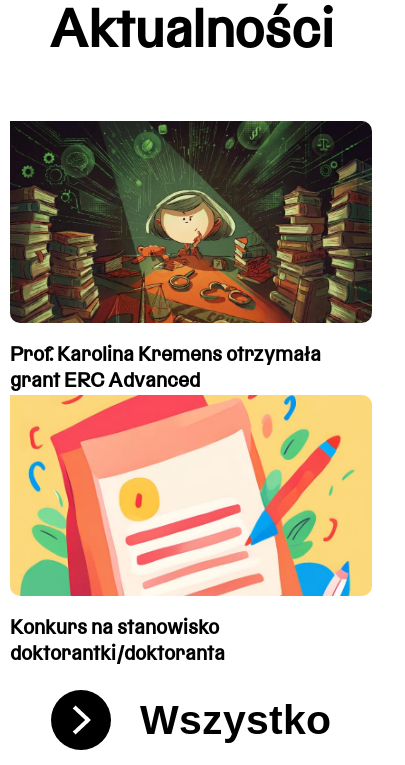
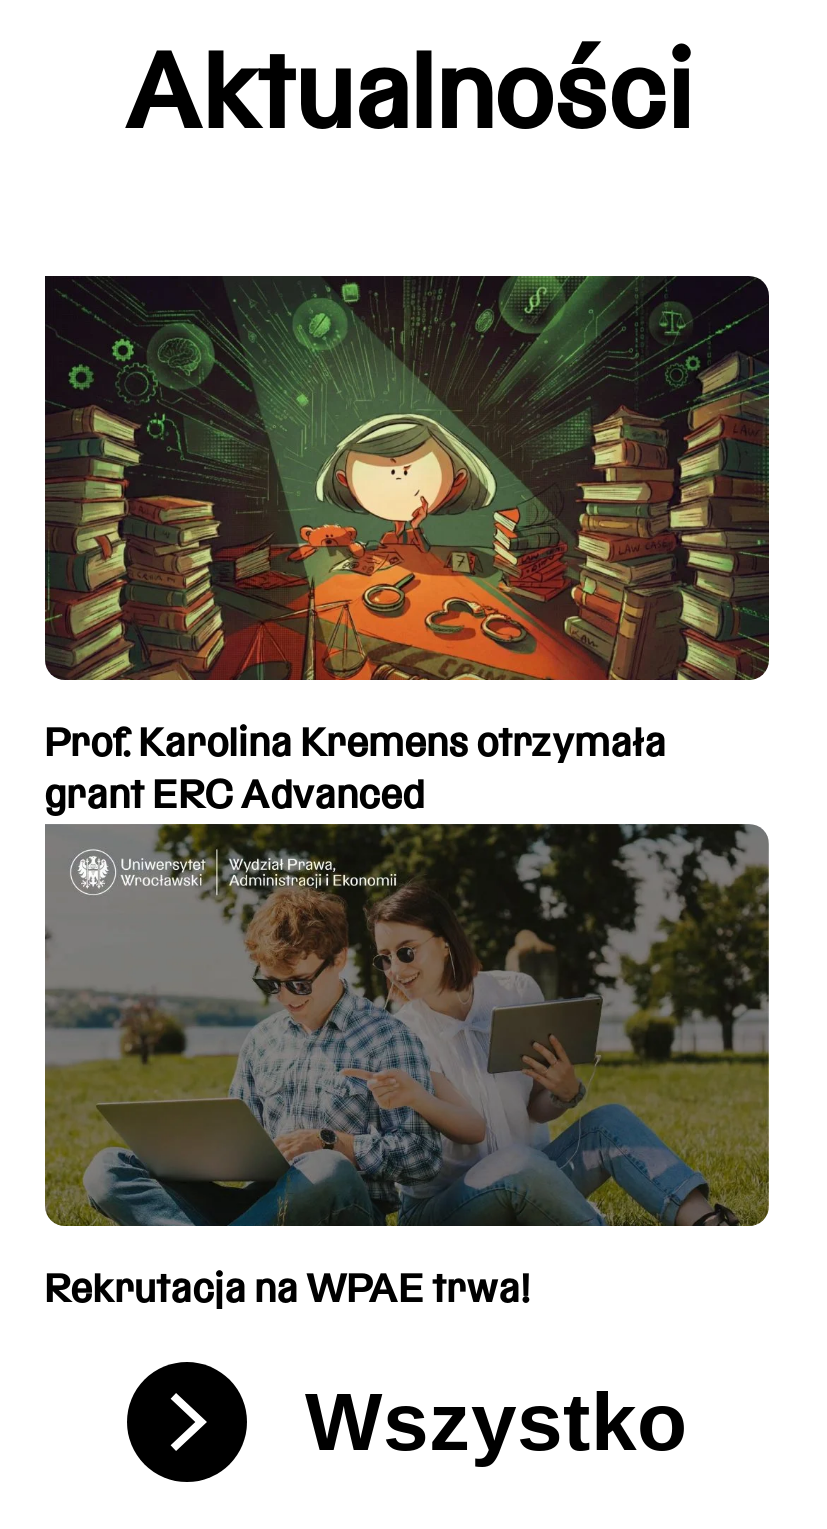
[9,394,373,663] [image] | Konkurs na stanowisko | doktorantki/doktoranta -> [43,822,771,1309] [image] | Rekrutacja na WPAE trwa!

